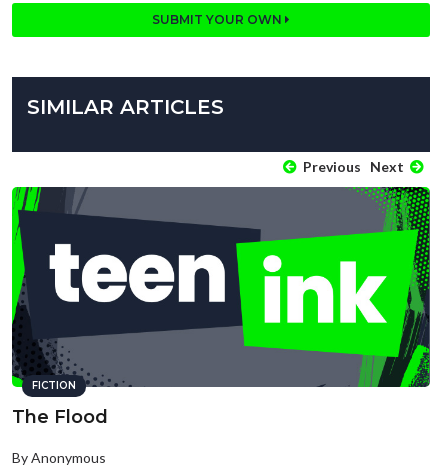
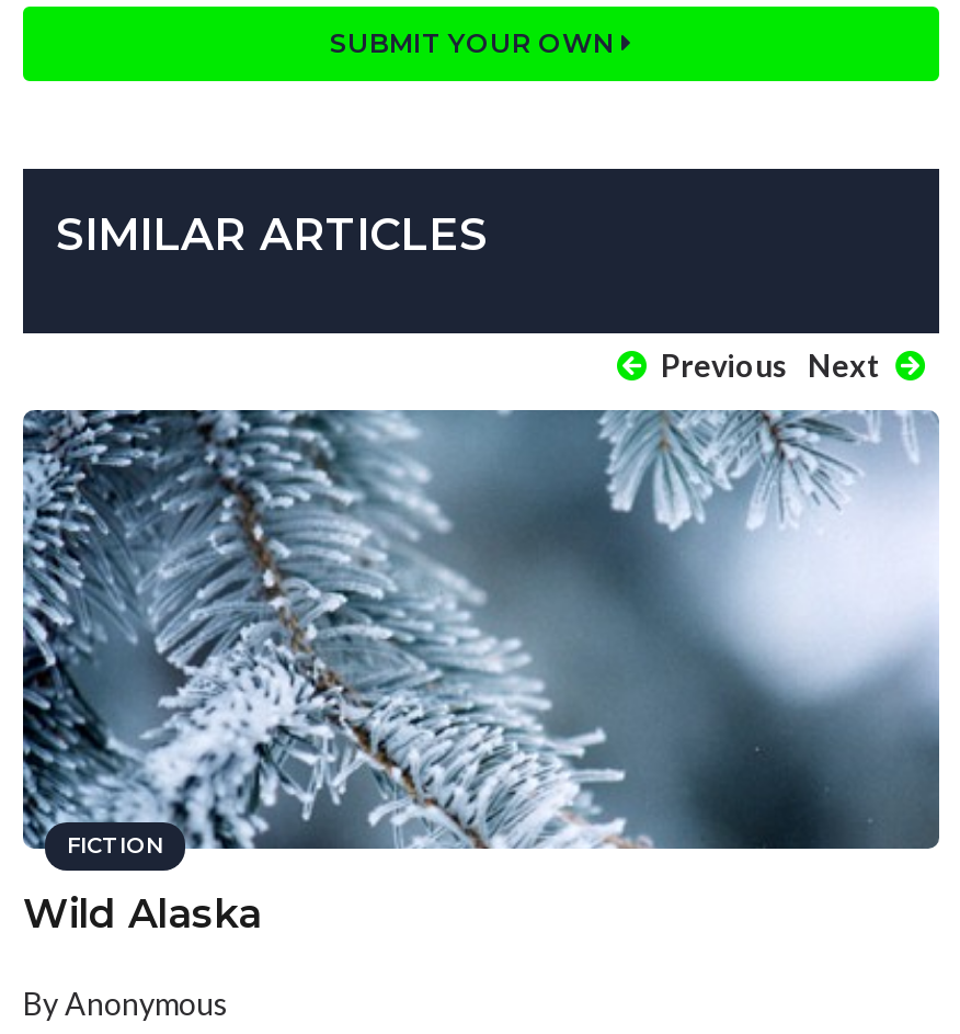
[11,186,431,428] [image] | The Flood -> [21,408,939,939] [image] | Wild Alaska

